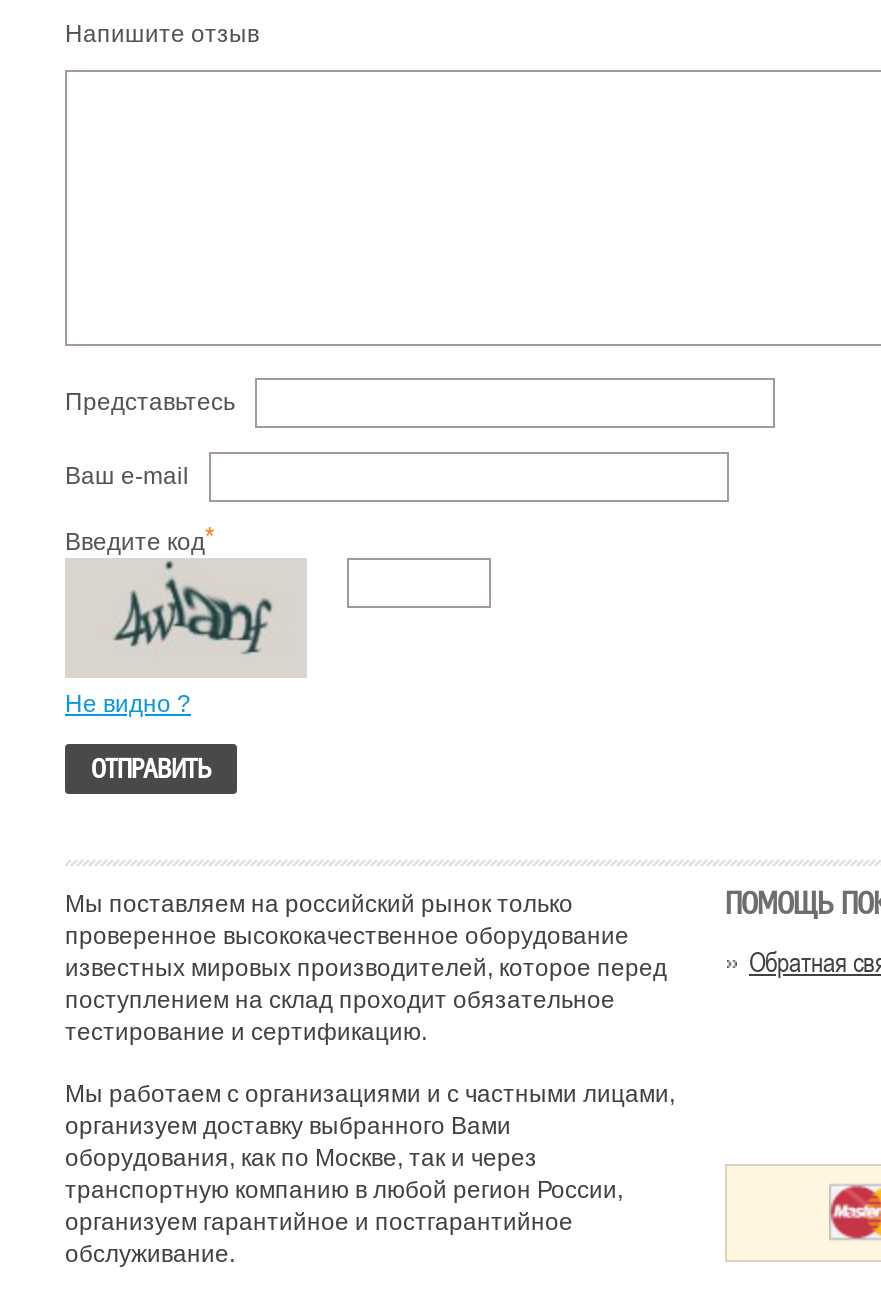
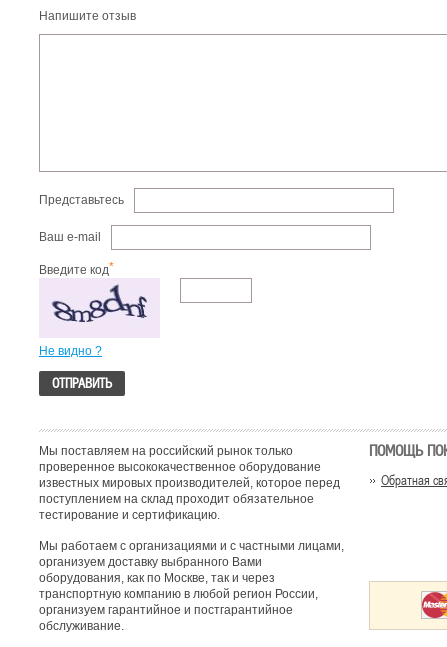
[65,558,307,678] [image] -> [40,279,159,337] [image]

